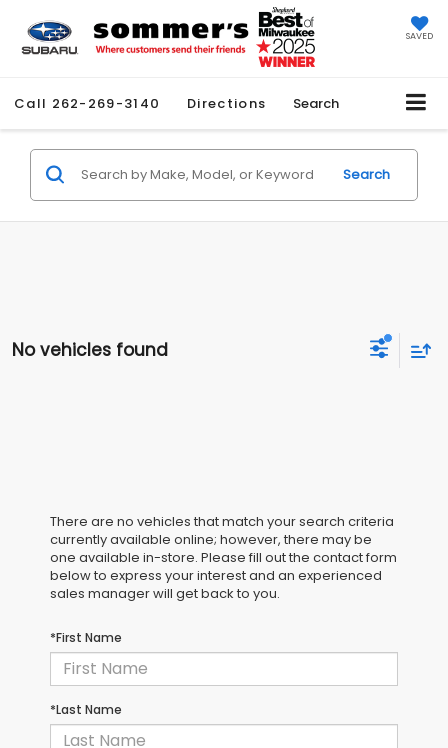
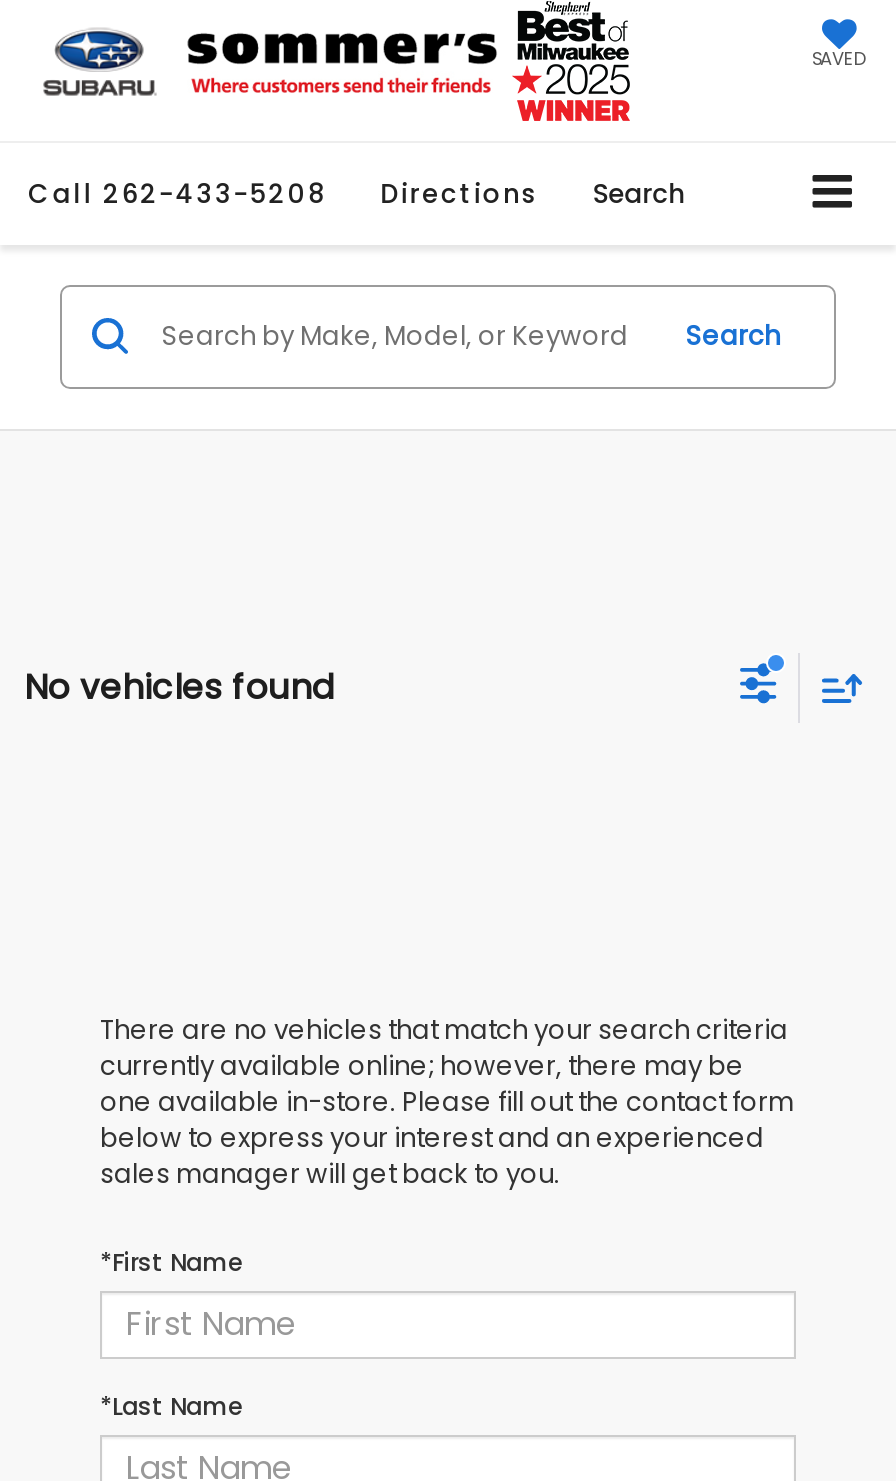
[14,94,339,113] Call 262-269-3140 Directions Search -> [28,175,684,213] Call 262-433-5208 Directions Search

